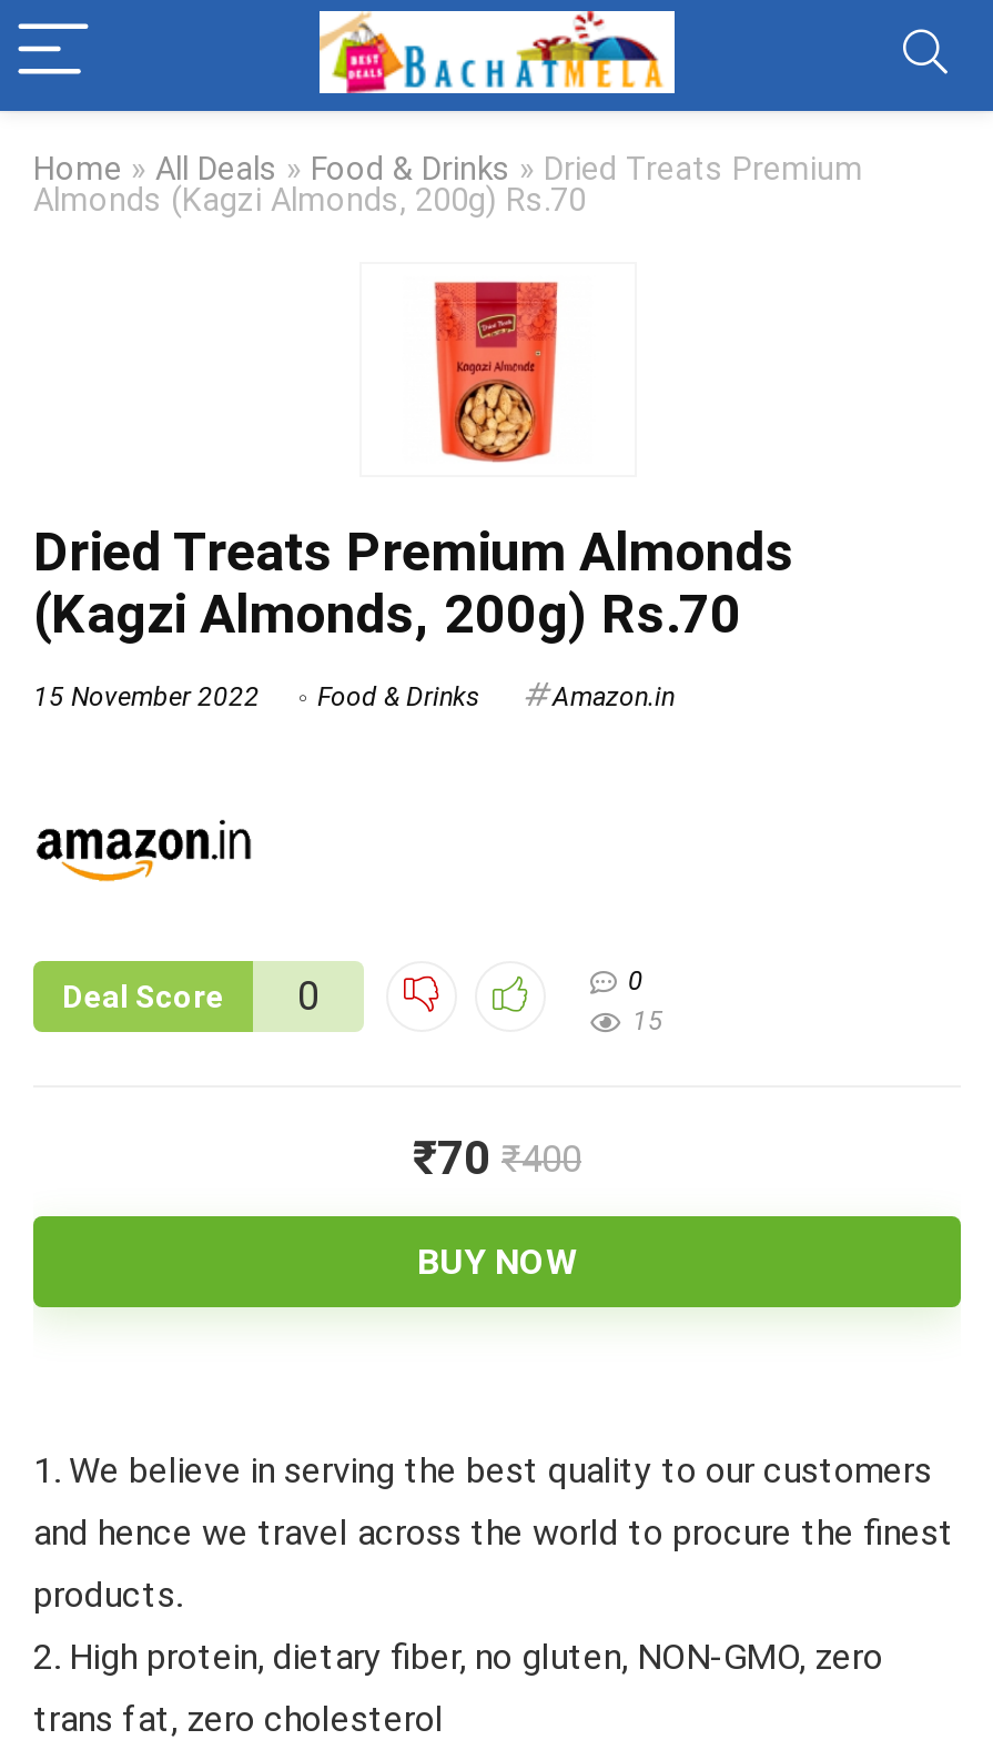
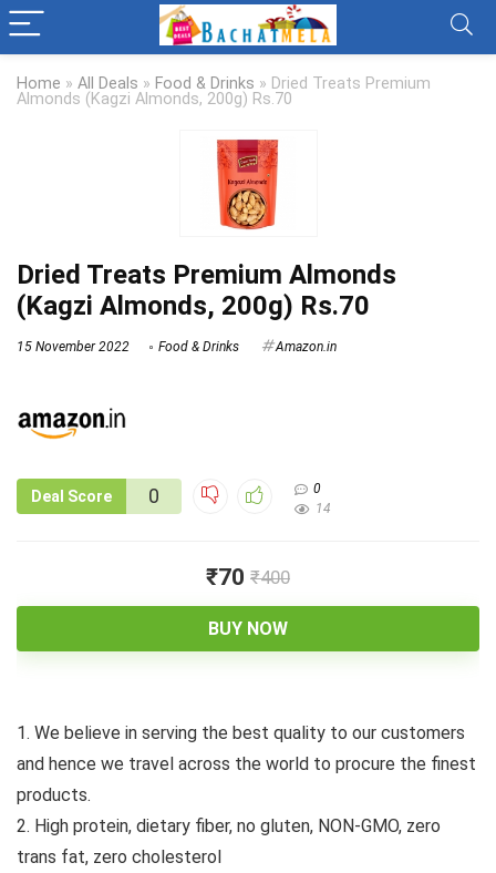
[632,1006,663,1037] 15 -> [316,501,331,516] 14

